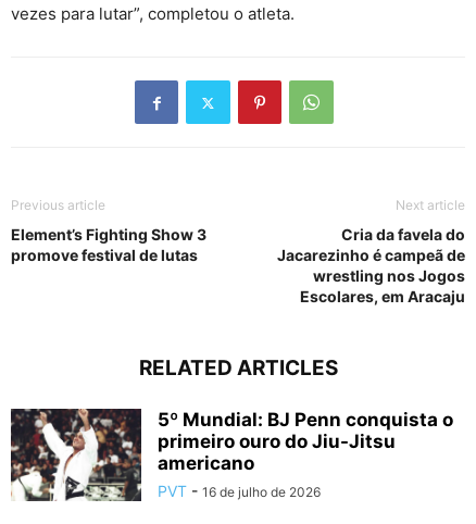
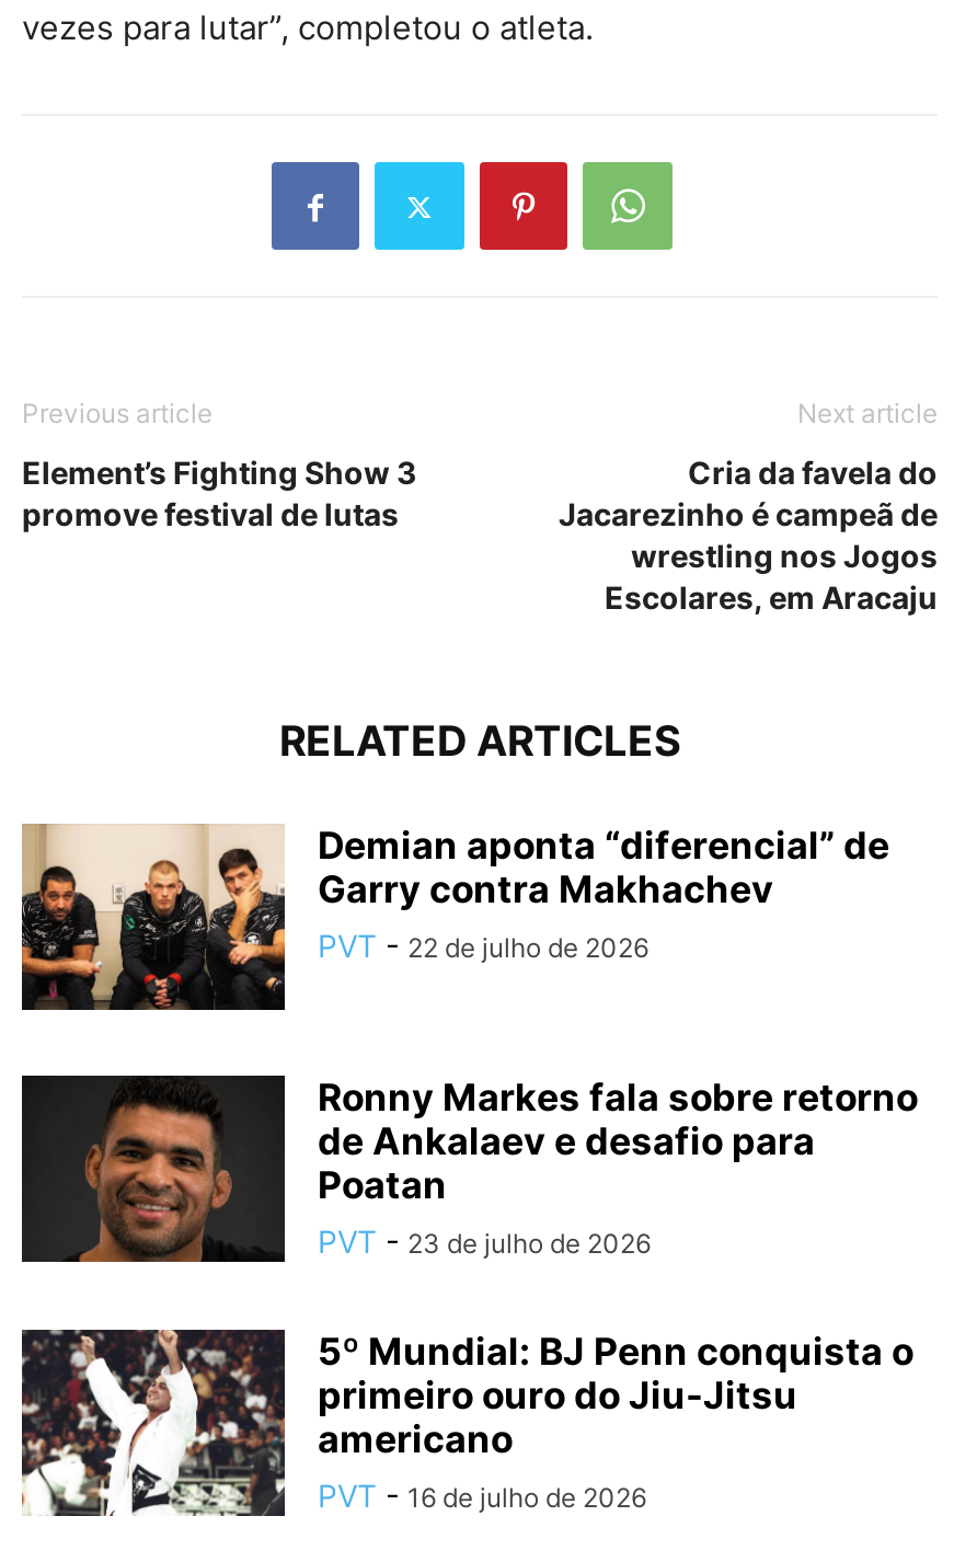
none -> [20,822,889,1012] [image] | Demian aponta “diferencial” de | Garry contra Makhachev | PVT - 22 de julho de 2026
none -> [20,1073,918,1264] [image] | Ronny Markes fala sobre retorno | de Ankalaev e desafio para | Poatan | PVT - 23 de julho de 2026

